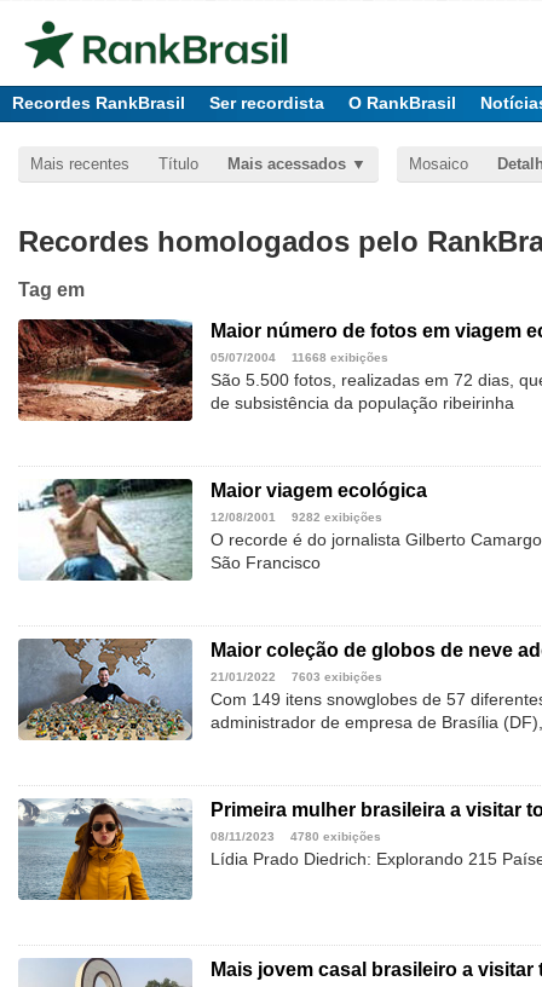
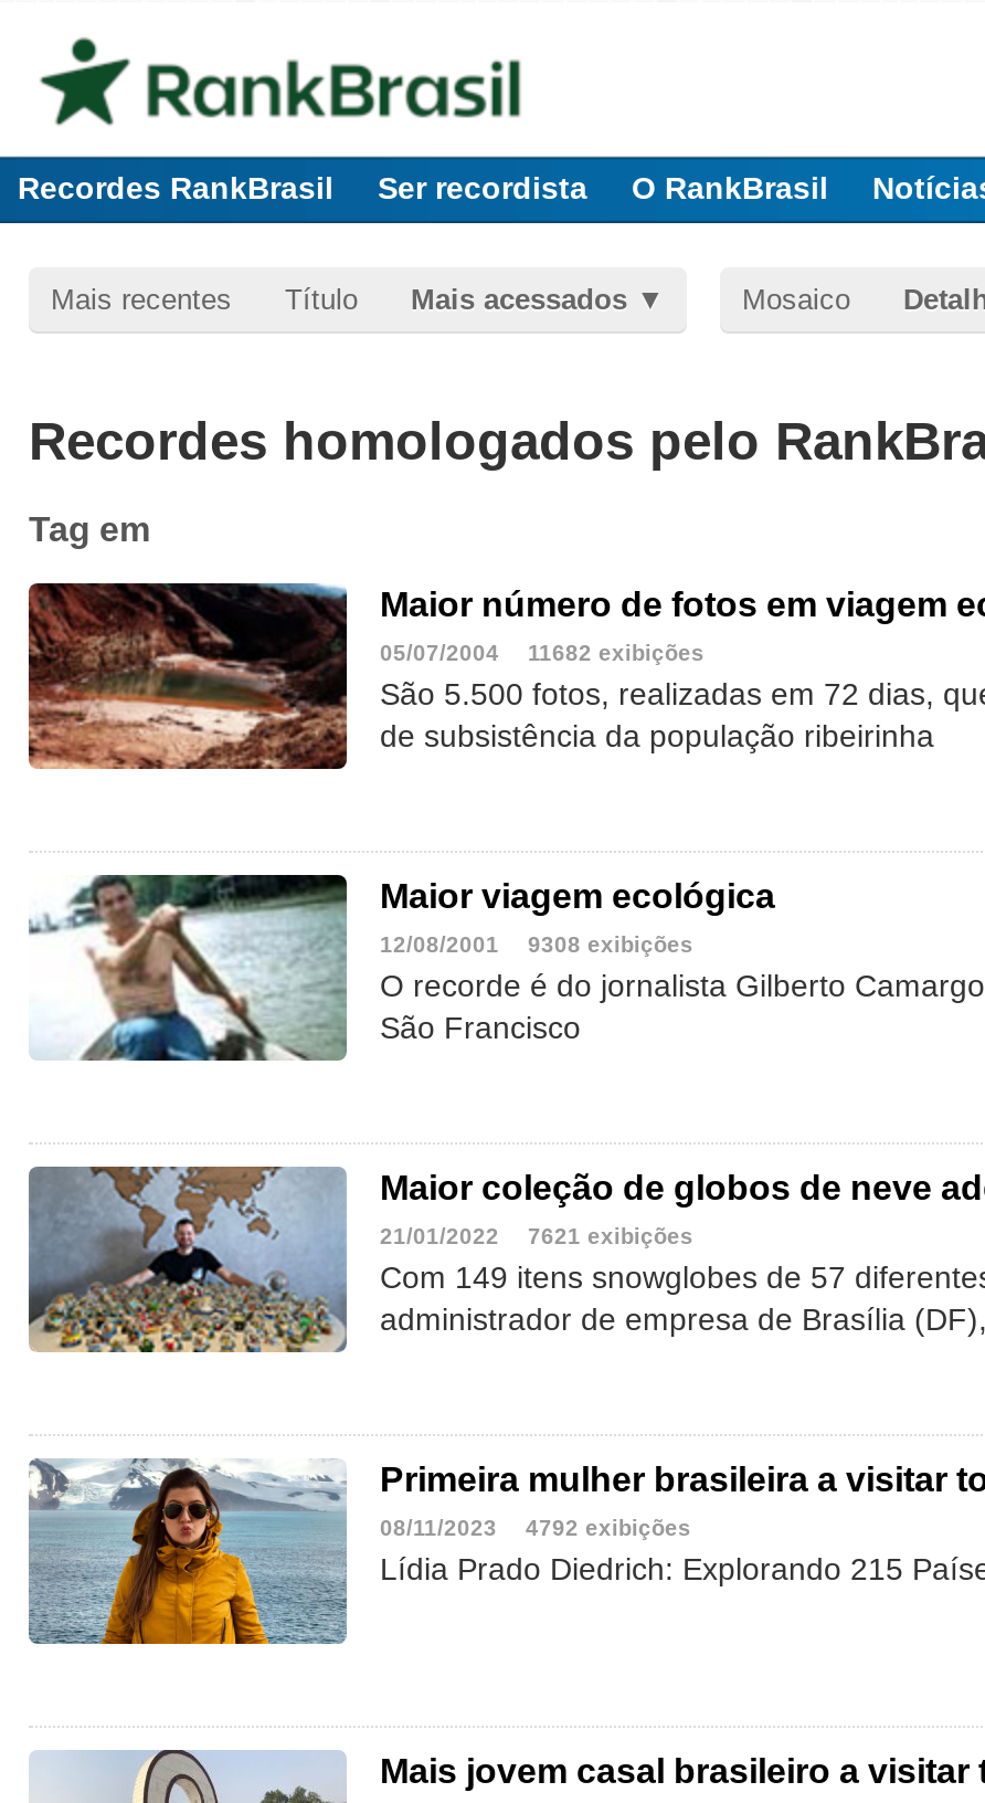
[211,351,388,365] 05/07/2004 11668 exibições -> [380,642,705,666] 05/07/2004 11682 exibições
[211,511,382,524] 12/08/2001 9282 exibições -> [380,933,693,958] 12/08/2001 9308 exibições
[211,671,382,684] 21/01/2022 7603 exibições -> [380,1225,693,1249] 21/01/2022 7621 exibições
[211,830,381,844] 08/11/2023 4780 exibições -> [380,1517,691,1541] 08/11/2023 4792 exibições

